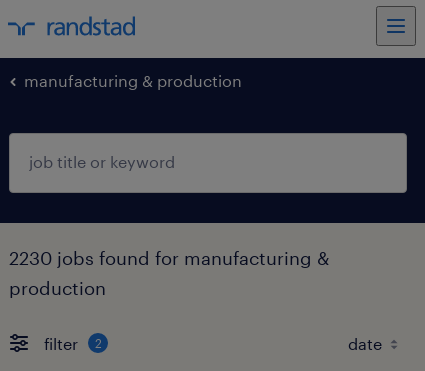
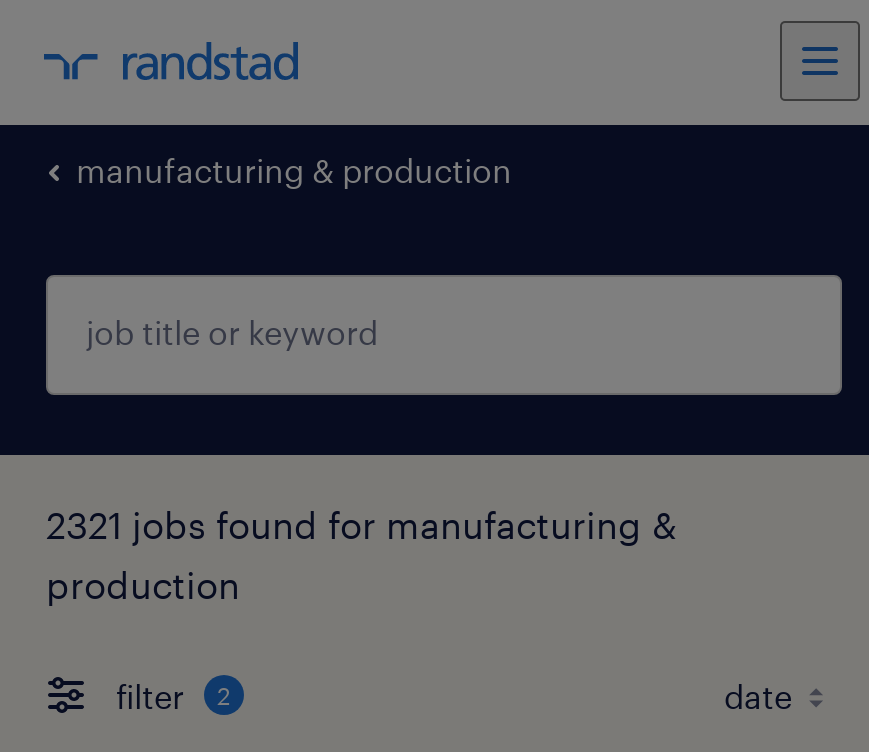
[9,247,330,269] 2230 jobs found for manufacturing & -> [46,503,678,547] 2321 jobs found for manufacturing &

